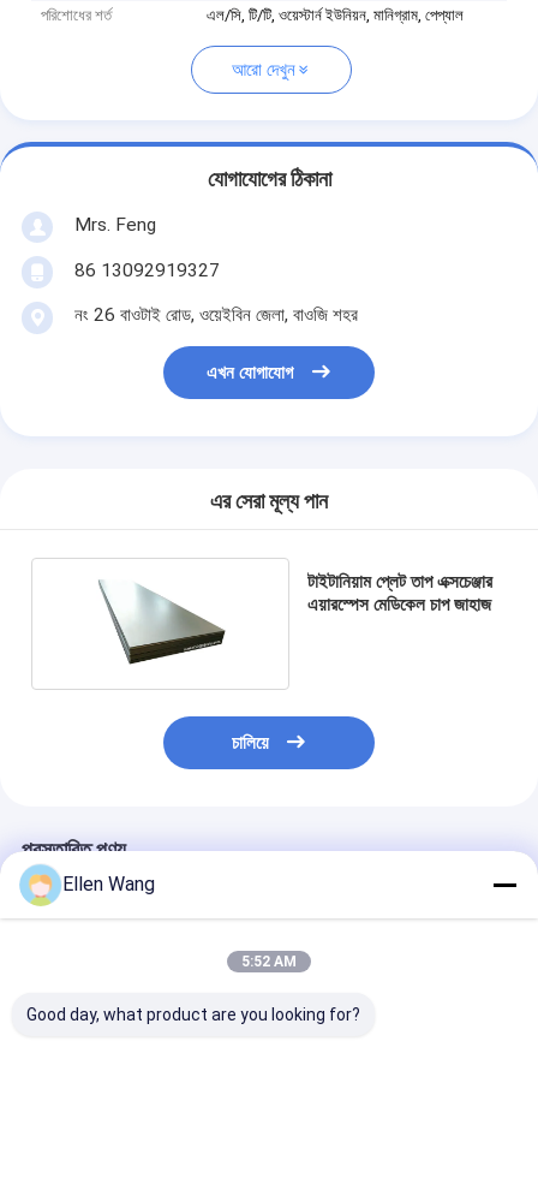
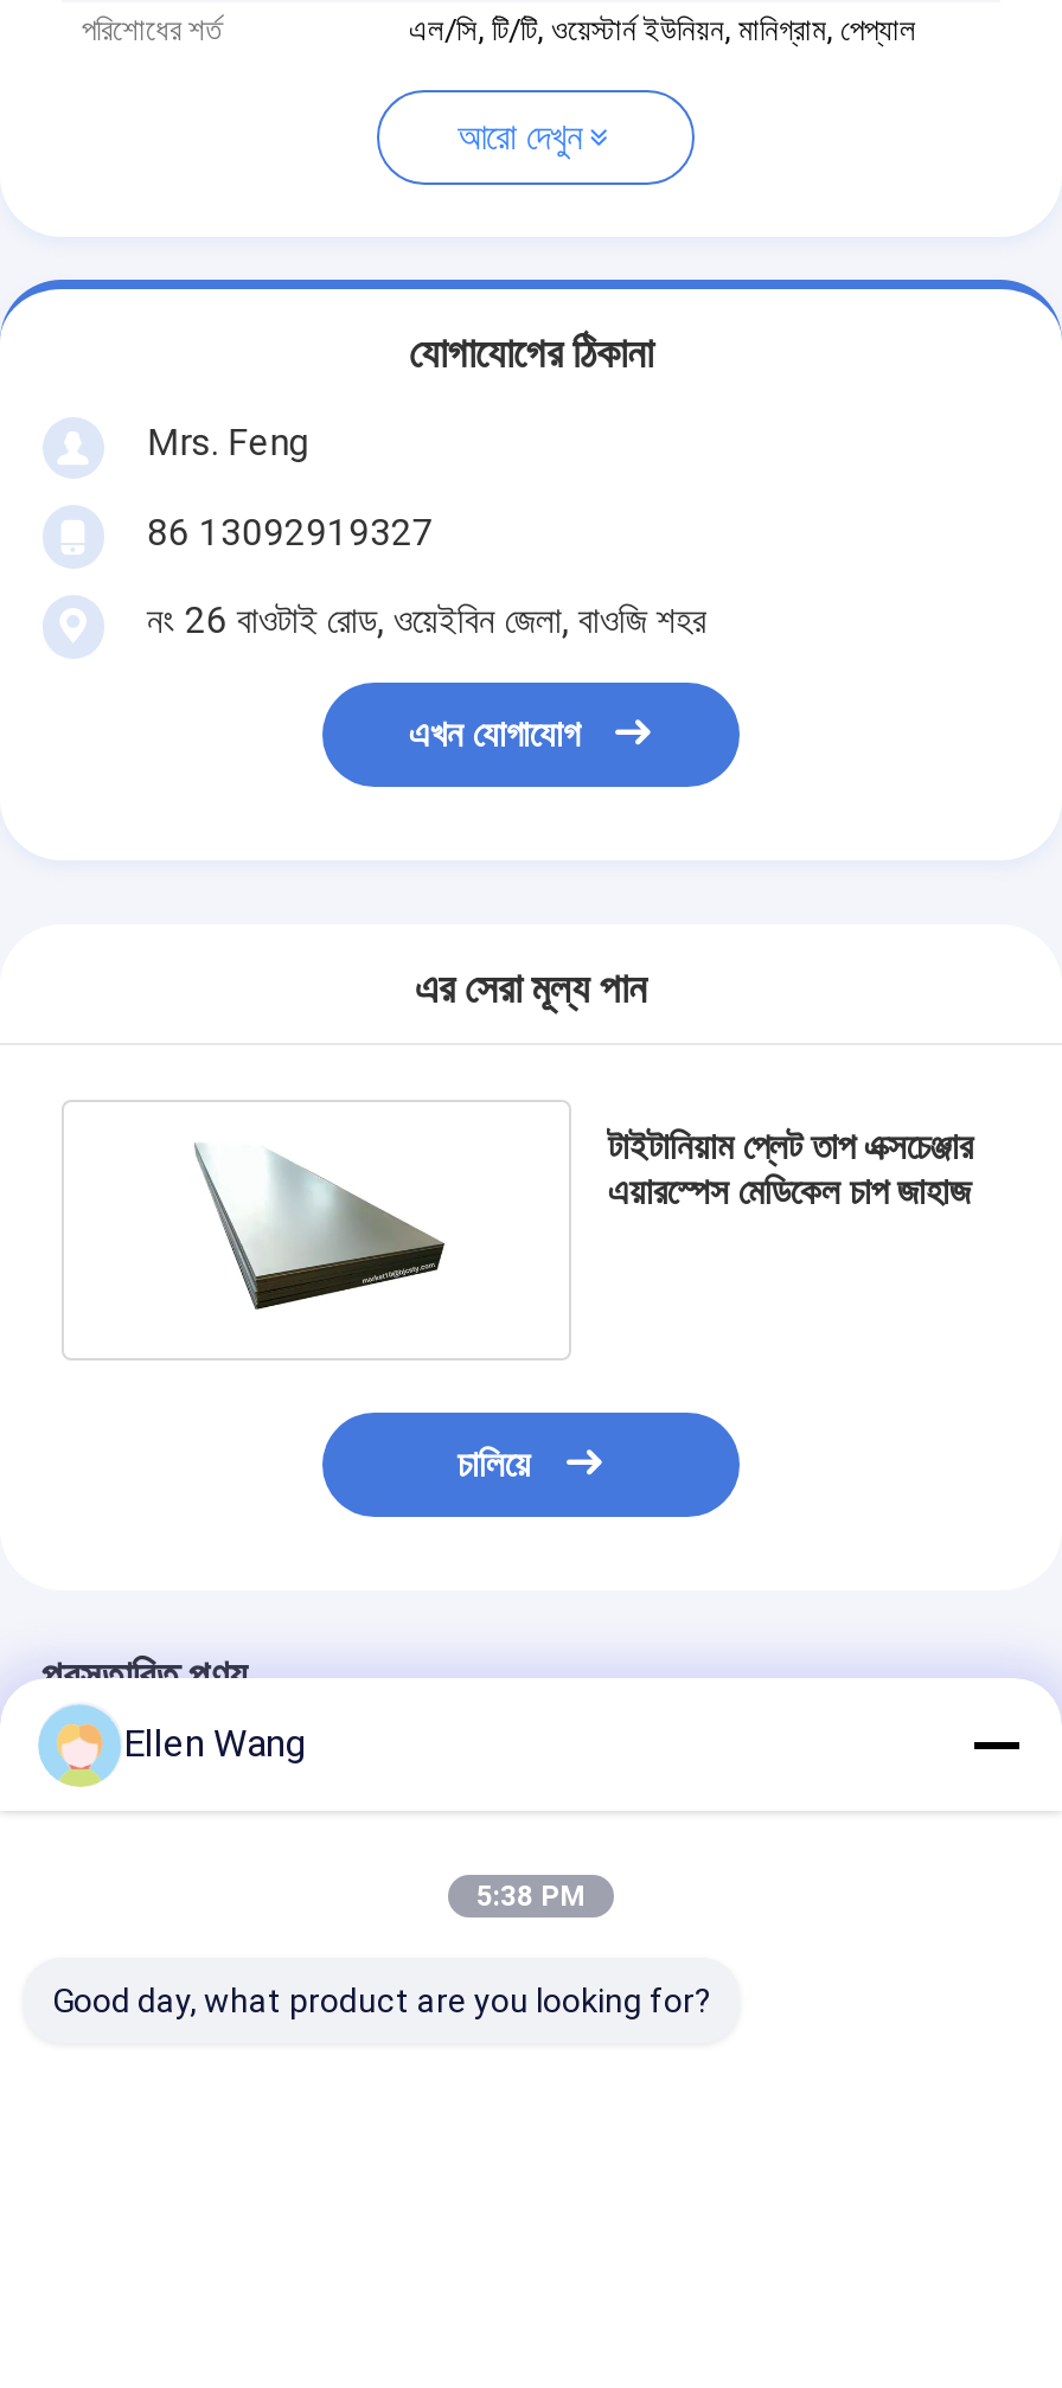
[241,953,297,970] 5:52 AM -> [476,1880,586,1913] 5:38 PM

